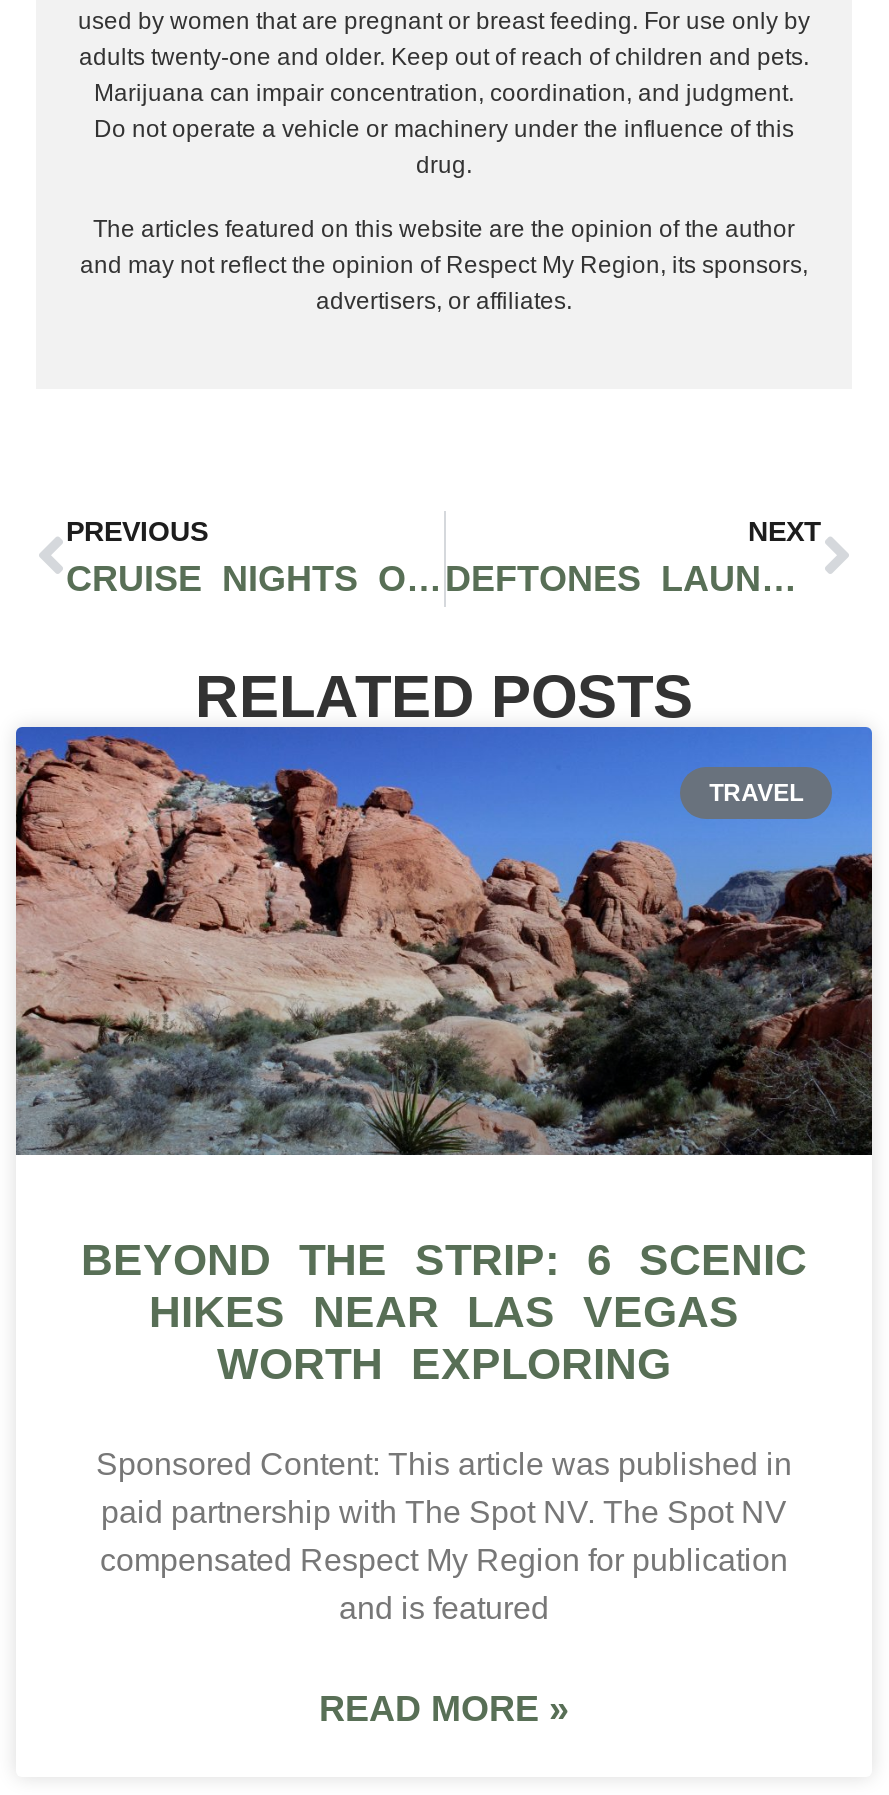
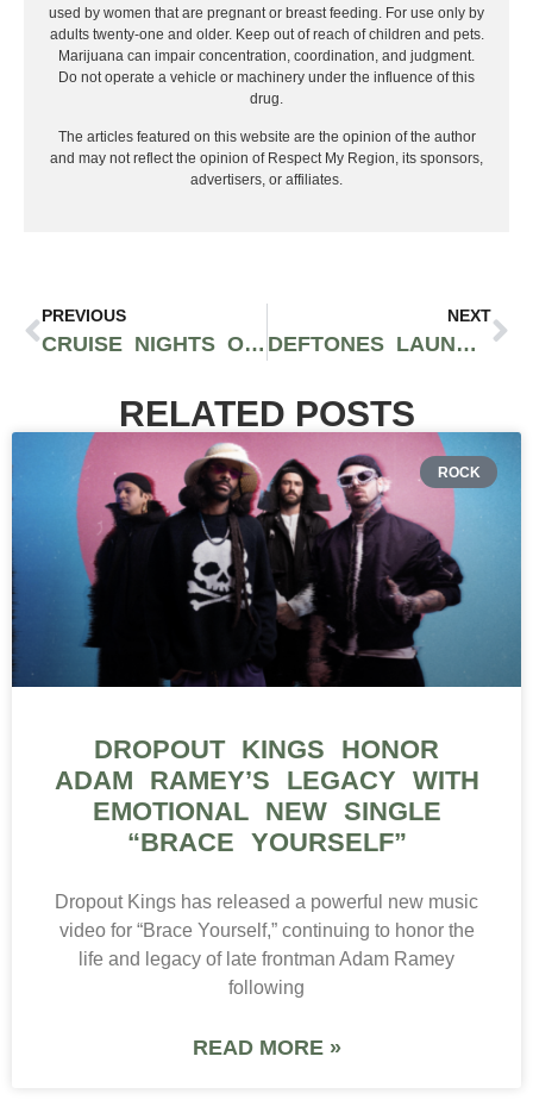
[14,726,874,1156] [image] | TRAVEL -> [11,432,522,688] [image] | ROCK
[81,1235,807,1389] BEYOND THE STRIP: 6 SCENIC | HIKES NEAR LAS VEGAS | WORTH EXPLORING -> [54,735,479,858] DROPOUT KINGS HONOR | ADAM RAMEY’S LEGACY WITH | EMOTIONAL NEW SINGLE | “BRACE YOURSELF”
[96,1447,792,1625] Sponsored Content: This article was published in | paid partnership with The Spot NV. The Spot NV | compensated Respect My Region for publication | and is featured -> [55,892,478,998] Dropout Kings has released a powerful new music | video for “Brace Yourself,” continuing to honor the | life and legacy of late frontman Adam Ramey | following

